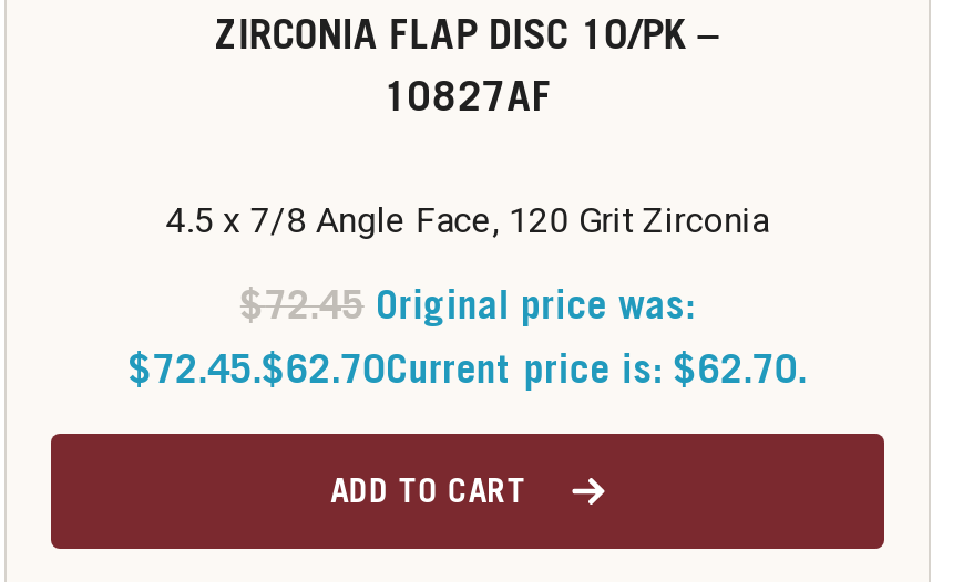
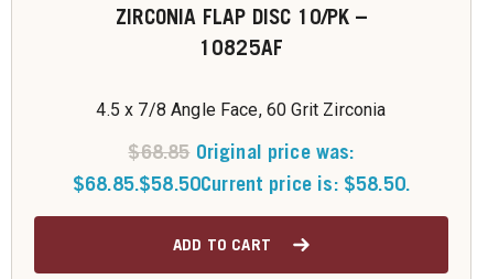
[383,71,552,119] 10827AF -> [199,35,283,60] 10825AF
[166,199,769,241] 4.5 x 7/8 Angle Face, 120 Grit Zirconia -> [96,99,386,120] 4.5 x 7/8 Angle Face, 60 Grit Zirconia
[128,281,807,392] $72.45 Original price was: | $72.45.$62.70Current price is: $62.70. -> [73,140,410,195] $68.85 Original price was: | $68.85.$58.50Current price is: $58.50.

